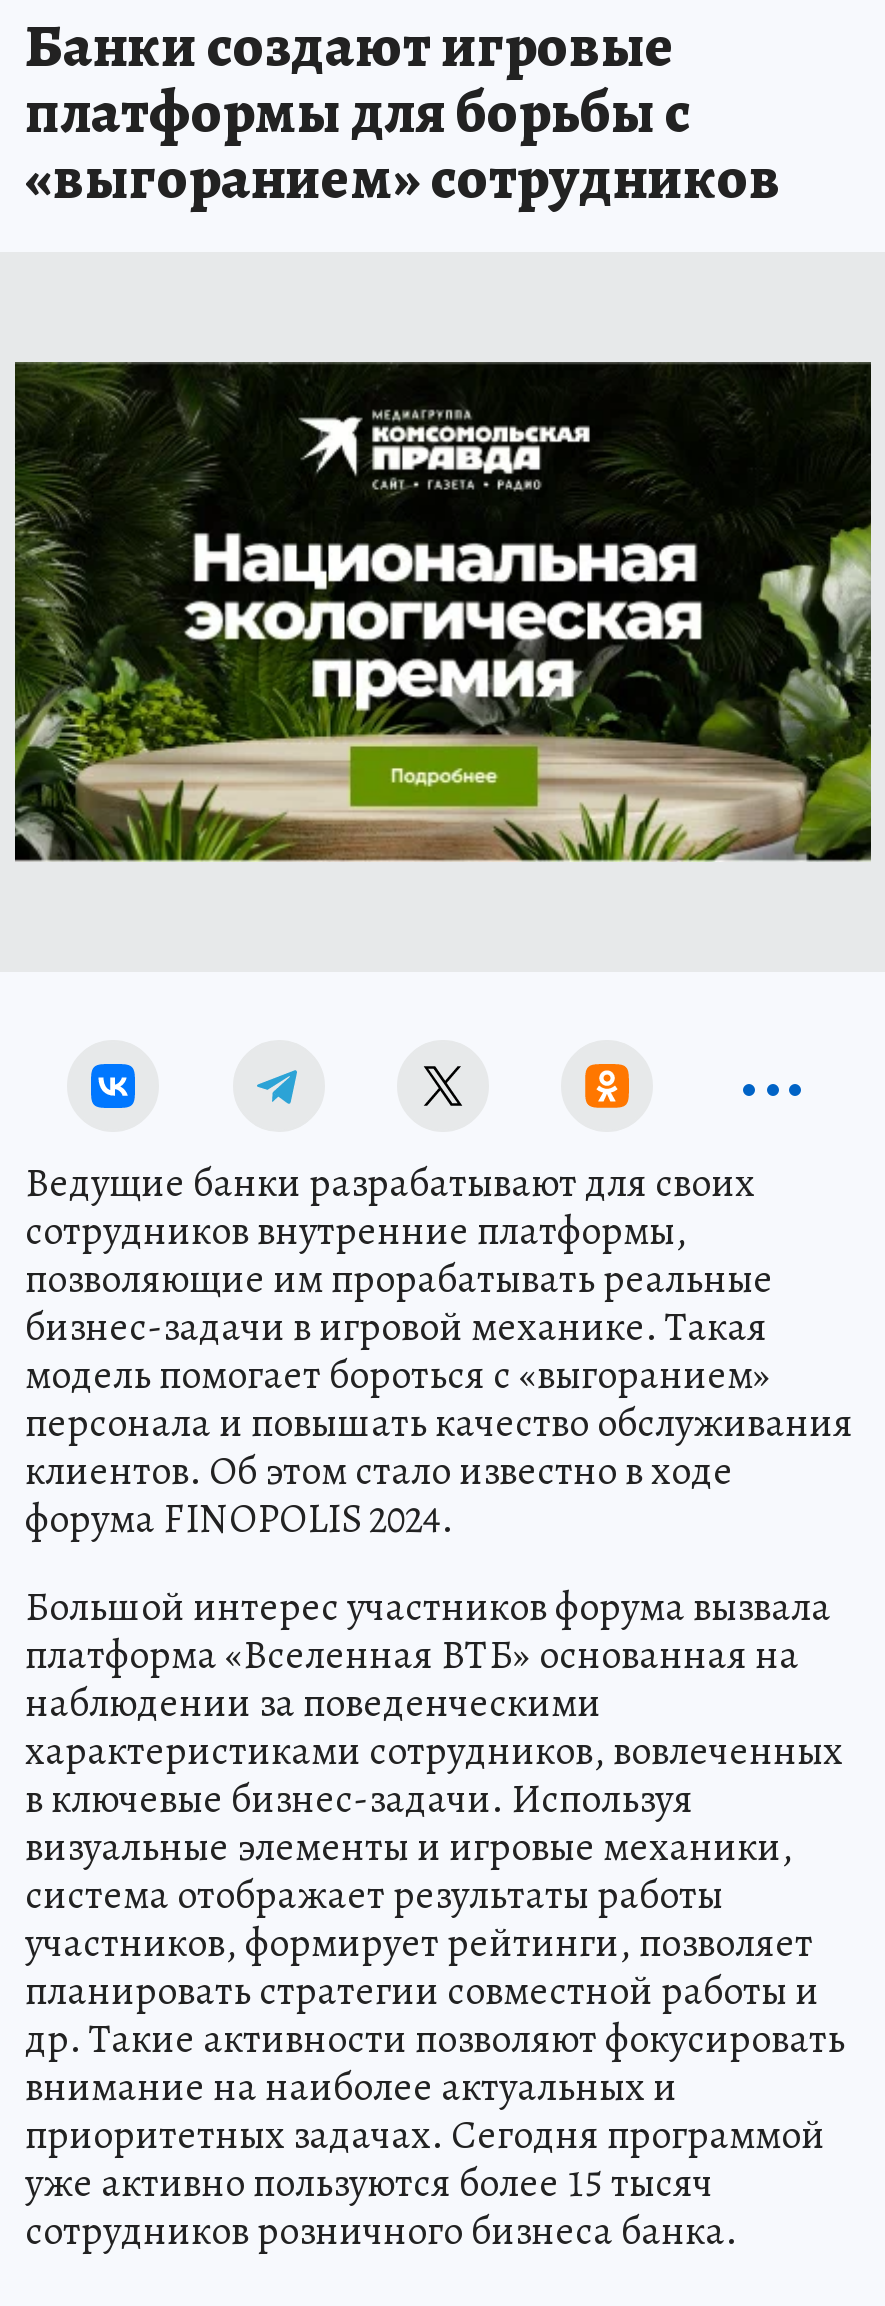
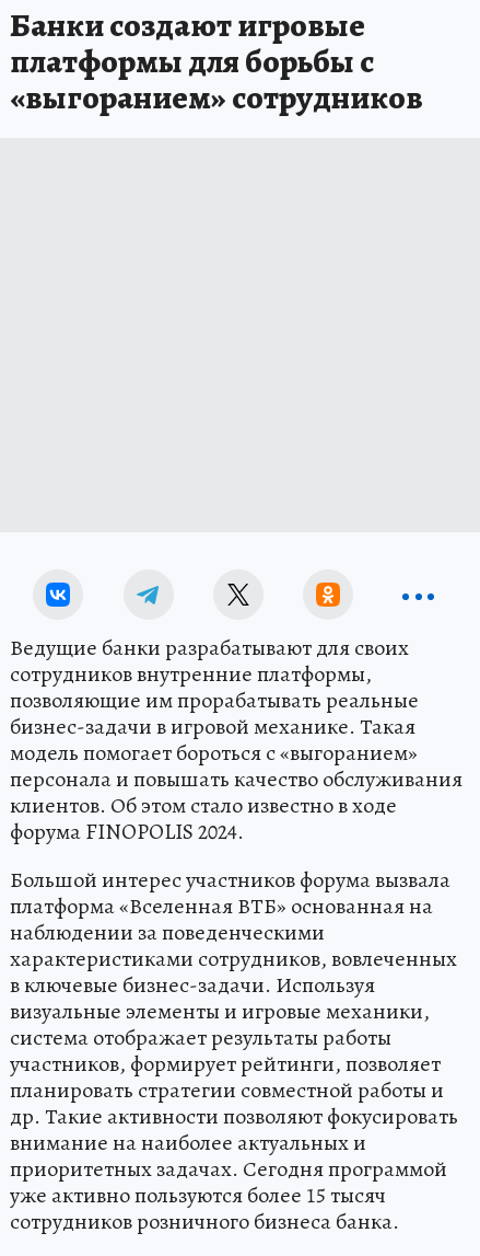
[13,360,873,864] [image] -> none

